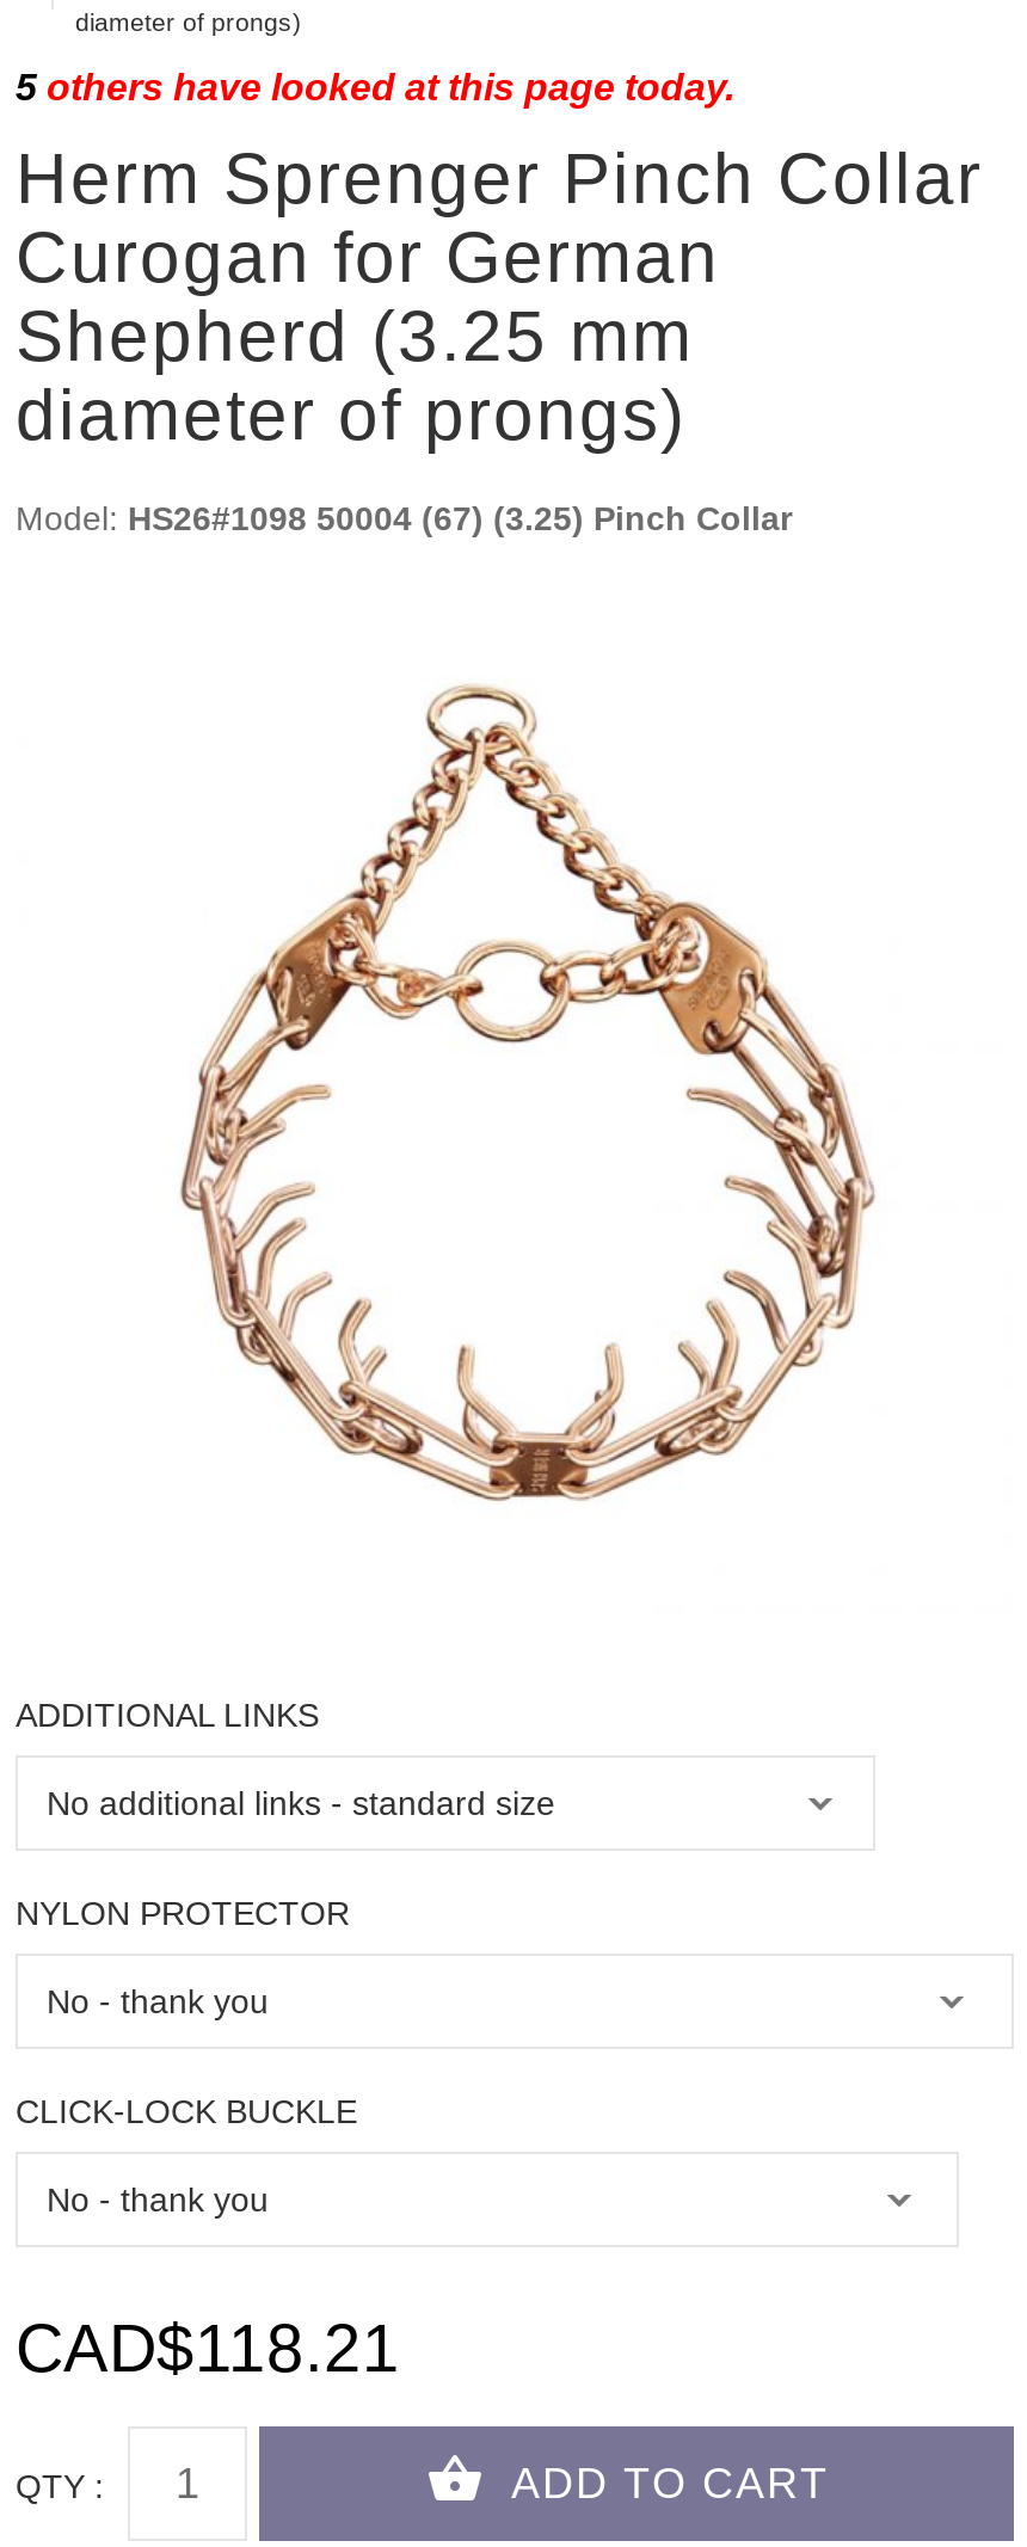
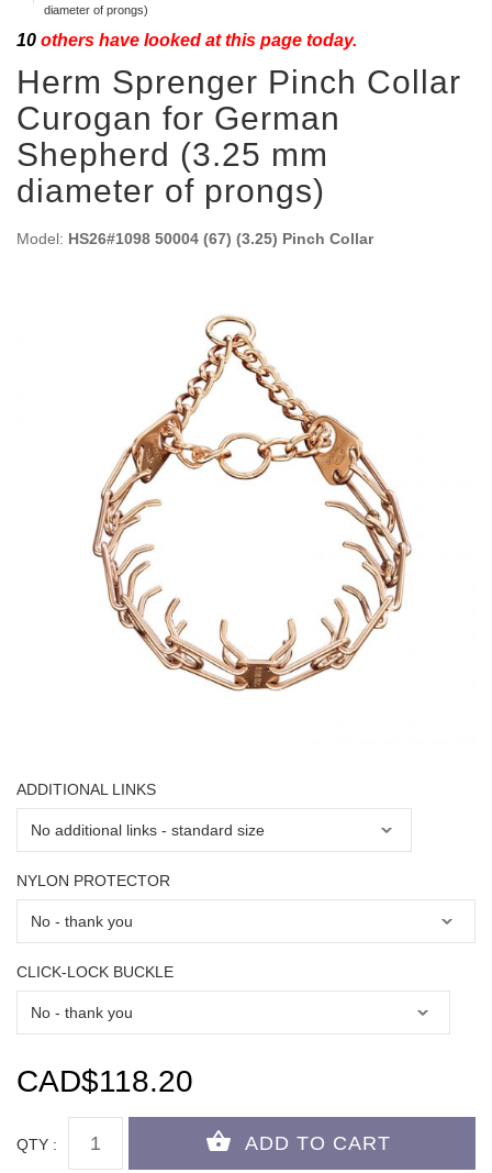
[16,67,734,107] 5 others have looked at this page today. -> [16,31,357,49] 10 others have looked at this page today.
[16,2312,400,2386] CAD$118.21 -> [16,1064,193,1098] CAD$118.20

